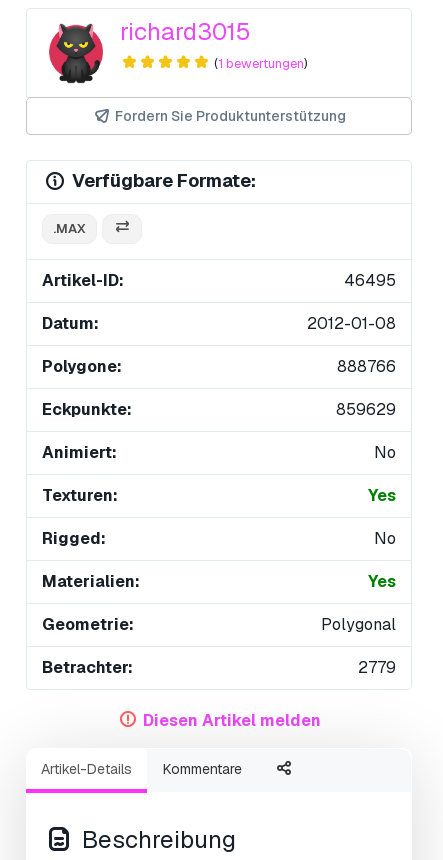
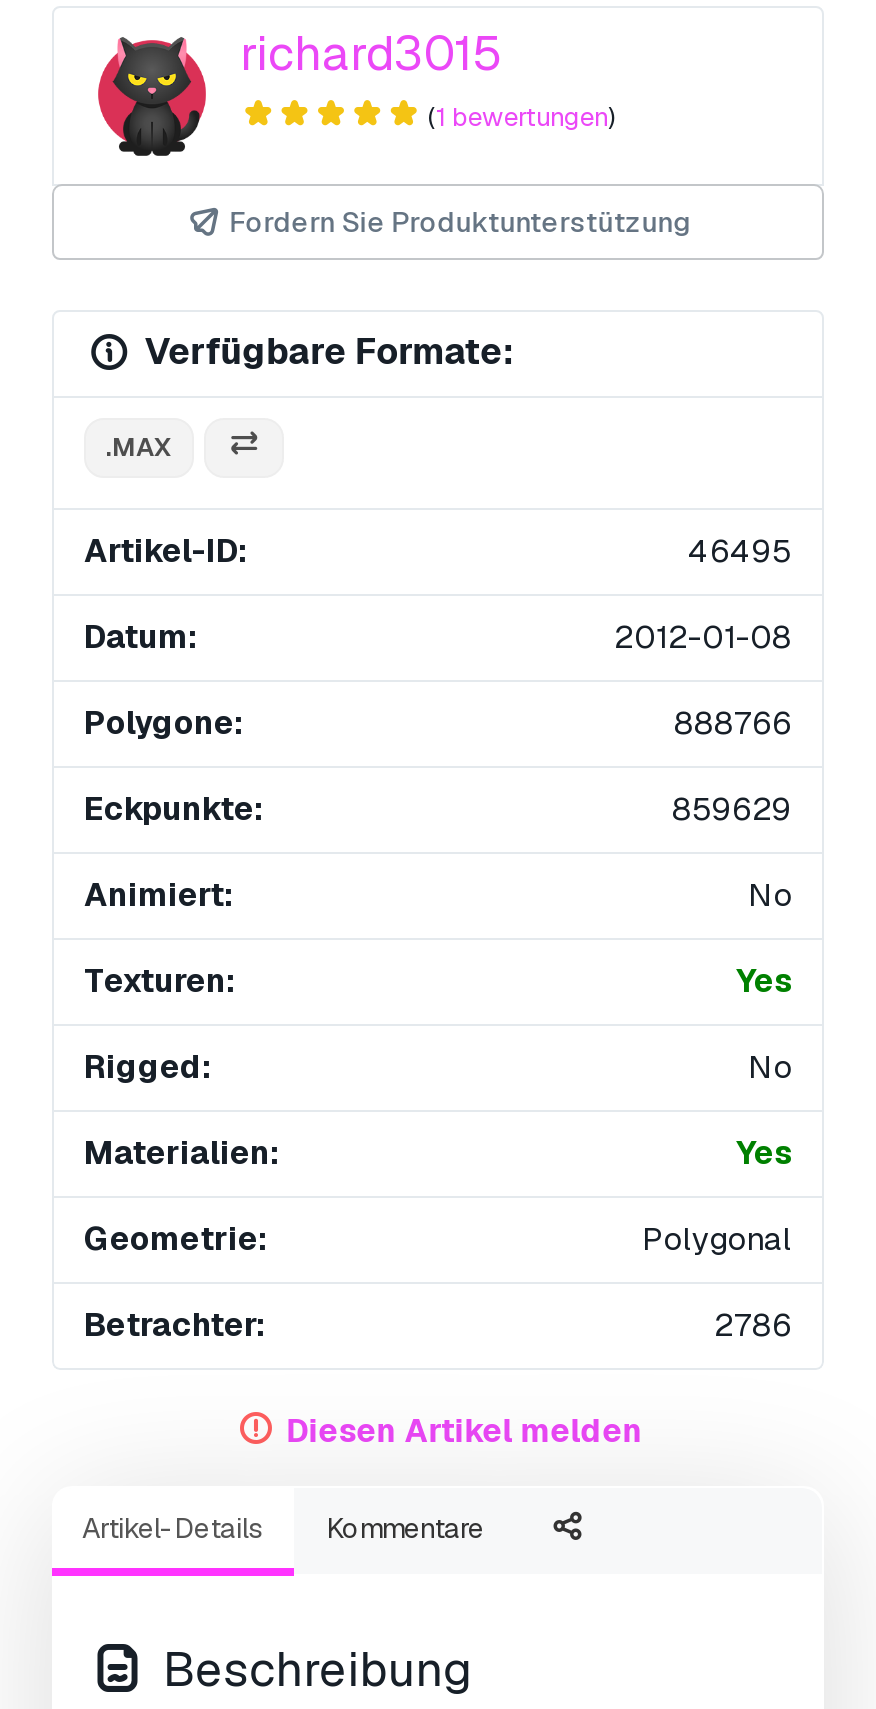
[358,657,396,678] 2779 -> [714,1304,792,1346] 2786

